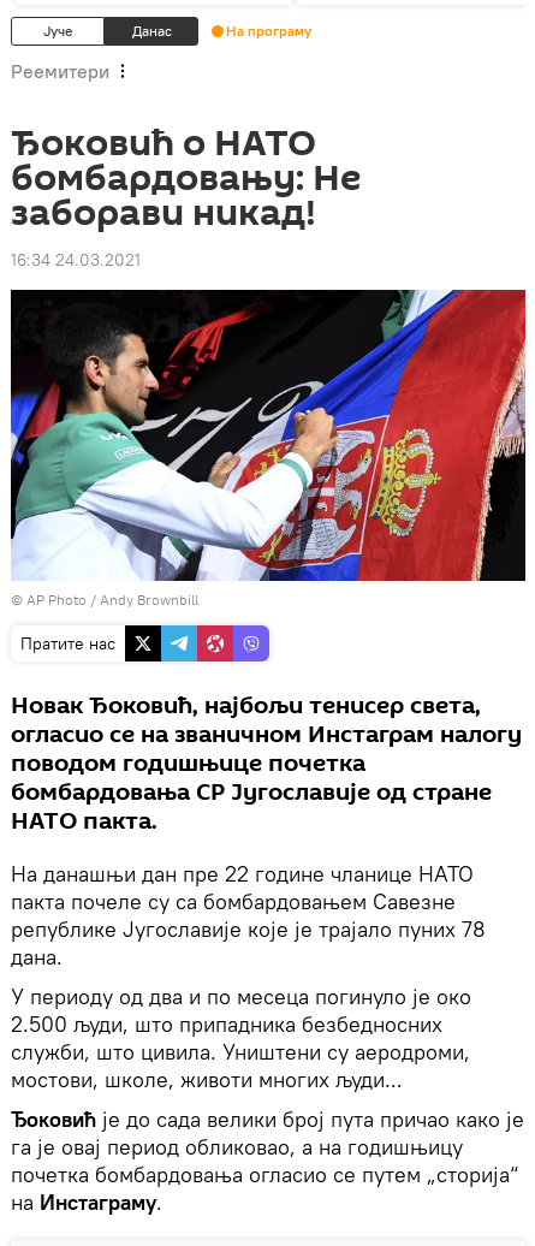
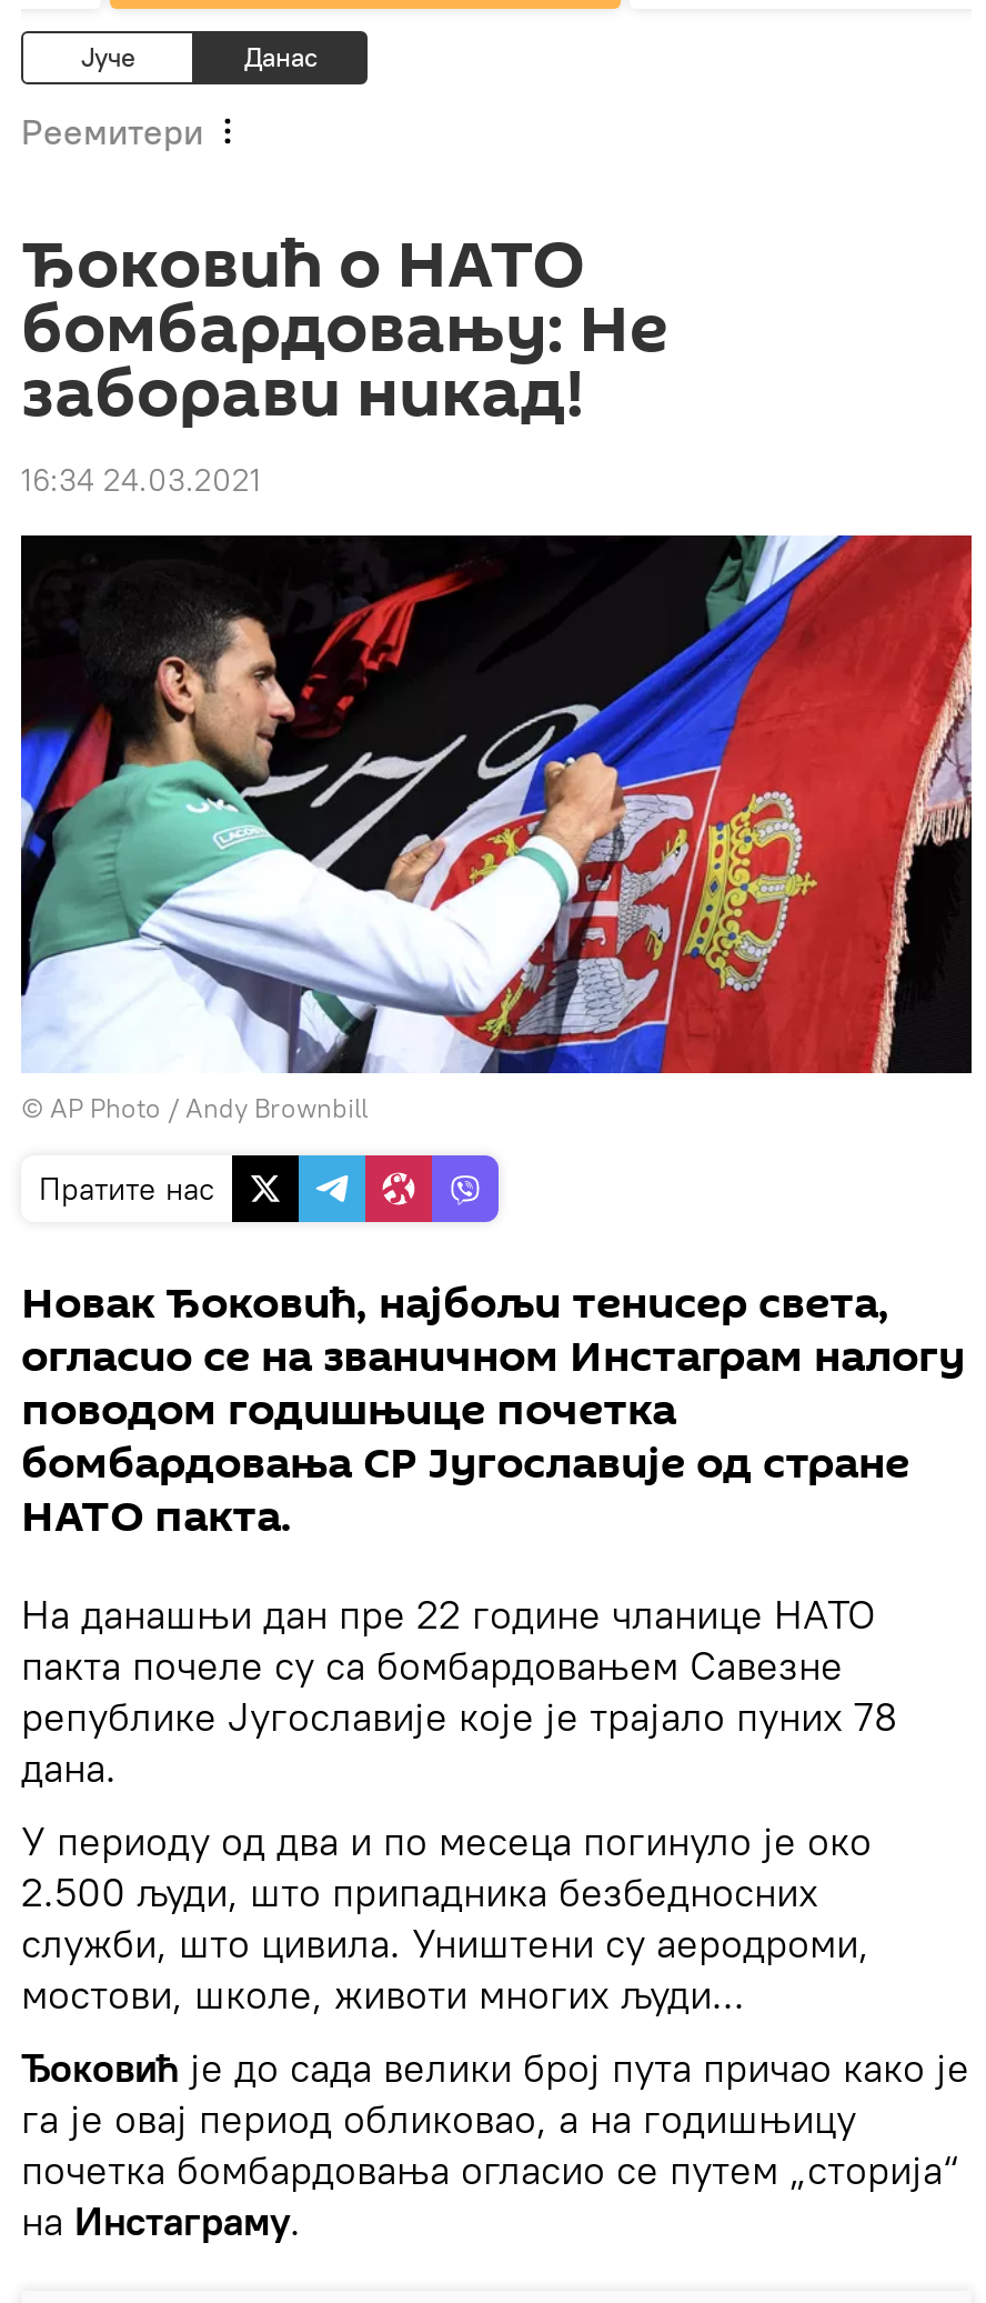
[226,22,311,40] На програму -> none

